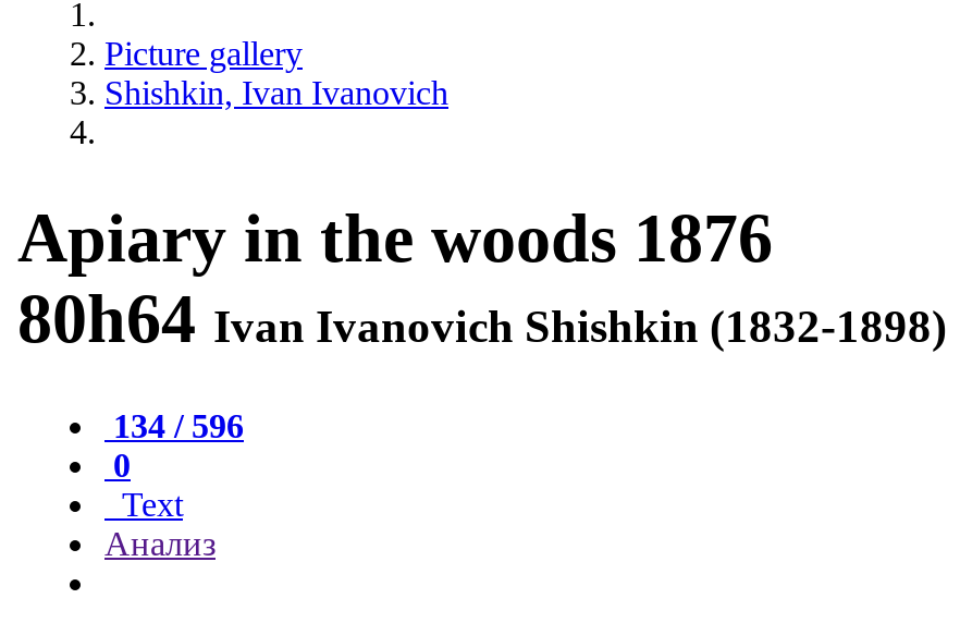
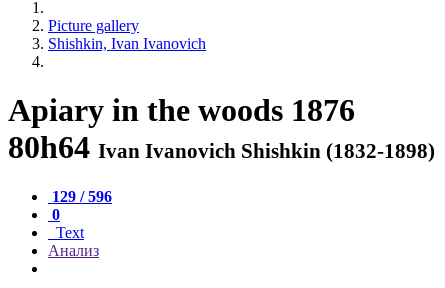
[113,407,244,444] 134 / 596 -> [52,188,112,205] 129 / 596

